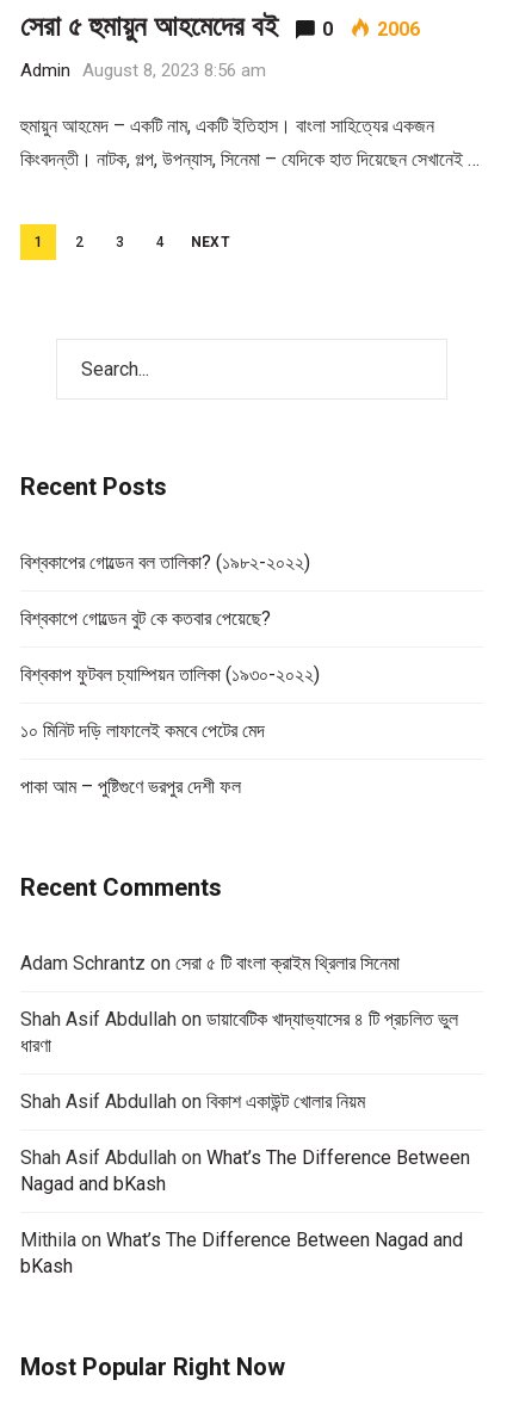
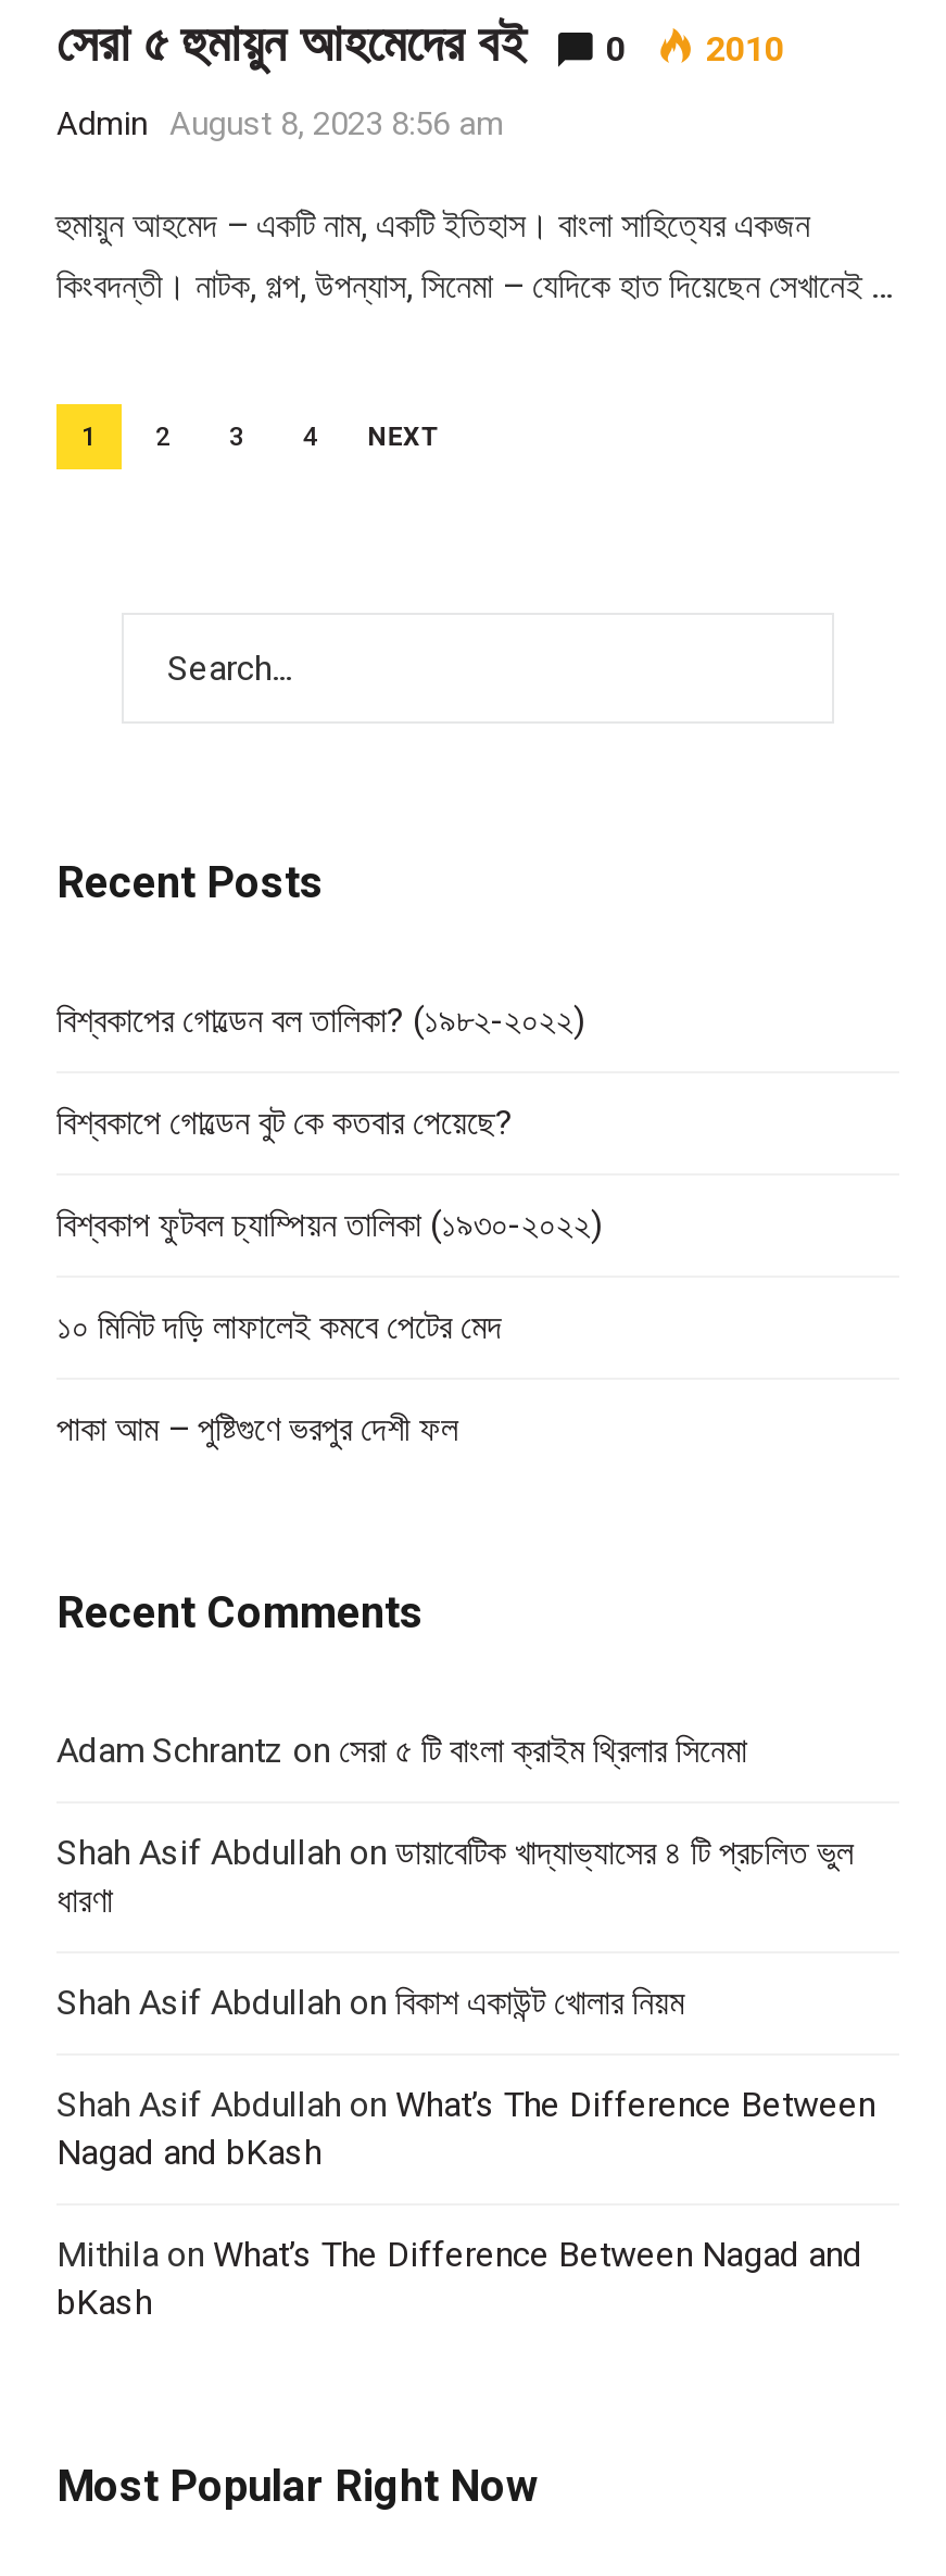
[20,10,420,43] সেরা ৫ হুমায়ুন আহমেদের বই 0 2006 -> [56,14,784,75] সেরা ৫ হুমায়ুন আহমেদের বই 0 2010

